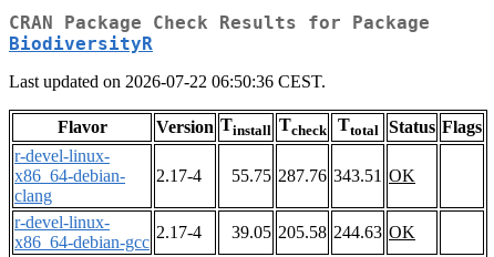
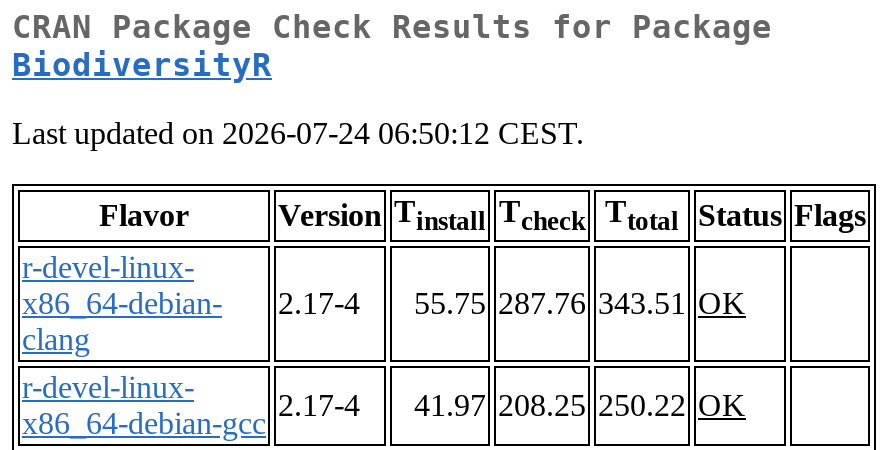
[9,72,326,91] Last updated on 2026-07-22 06:50:36 CEST. -> [12,117,584,151] Last updated on 2026-07-24 06:50:12 CEST.
[156,223,415,242] 2.17-4 39.05 205.58 244.63 OK -> [278,389,746,423] 2.17-4 41.97 208.25 250.22 OK

